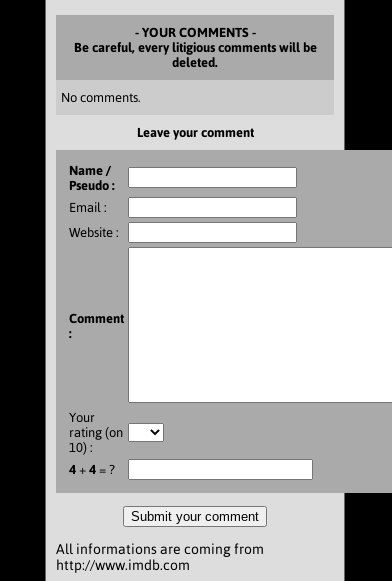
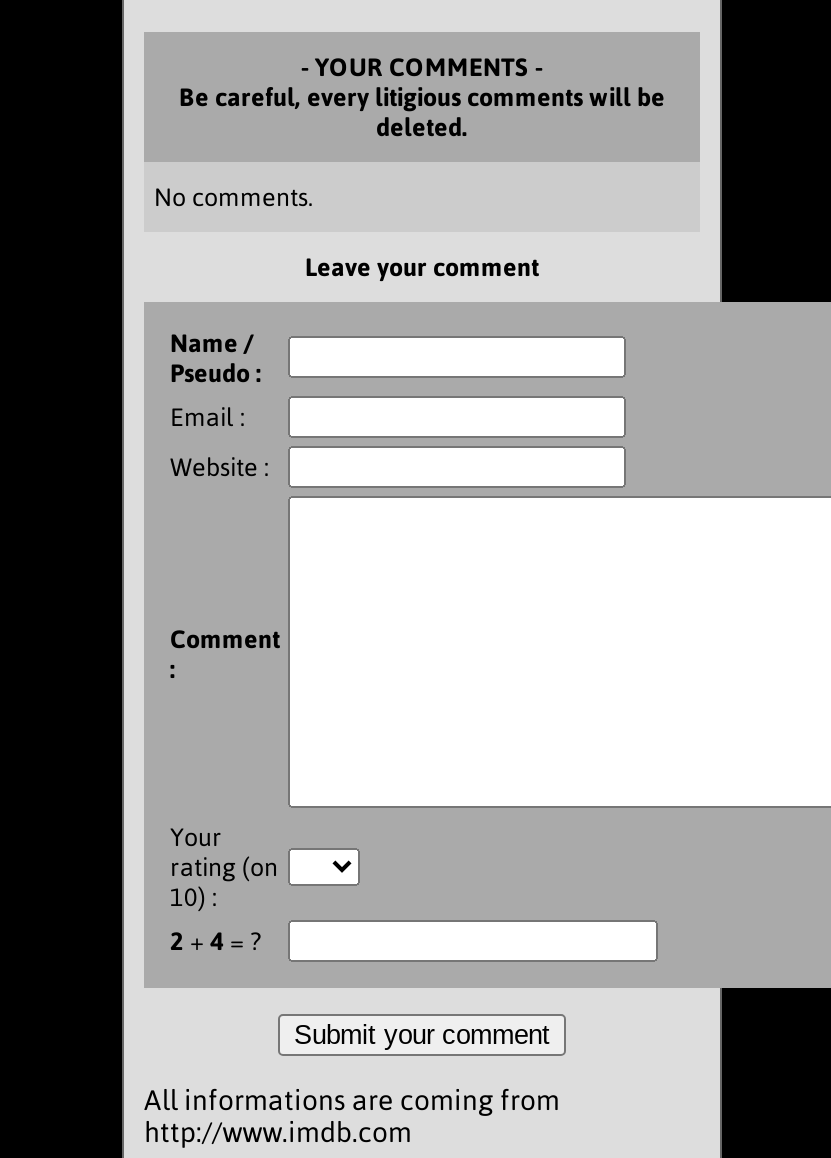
[69,462,115,477] 4 + 4 = ? -> [170,926,262,956] 2 + 4 = ?

